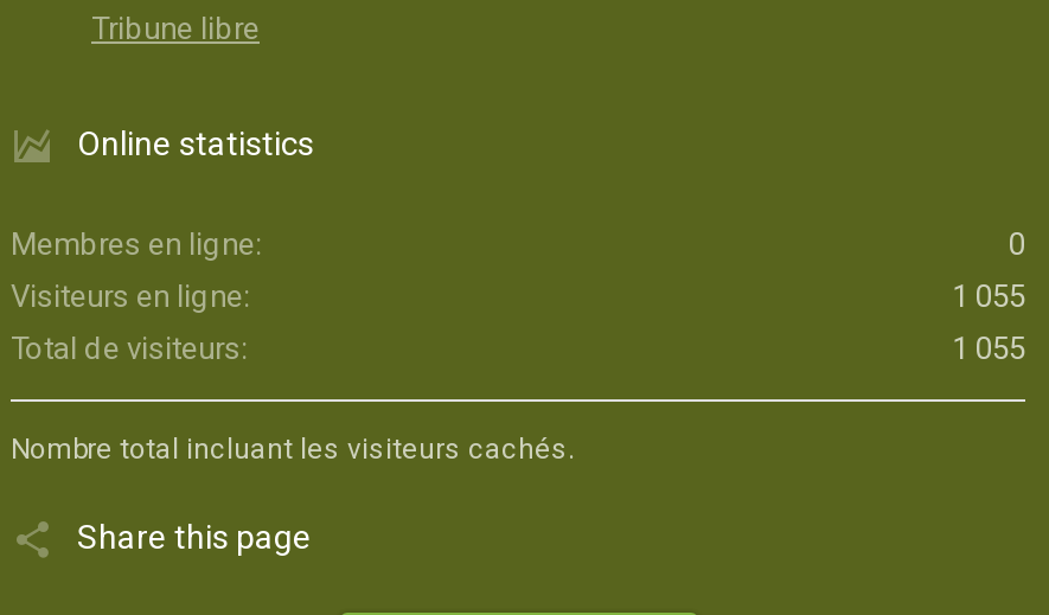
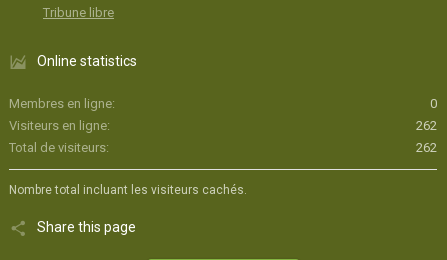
[952,278,1025,314] 1 055 -> [416,118,437,133] 262
[952,331,1025,366] 1 055 -> [416,140,437,155] 262

